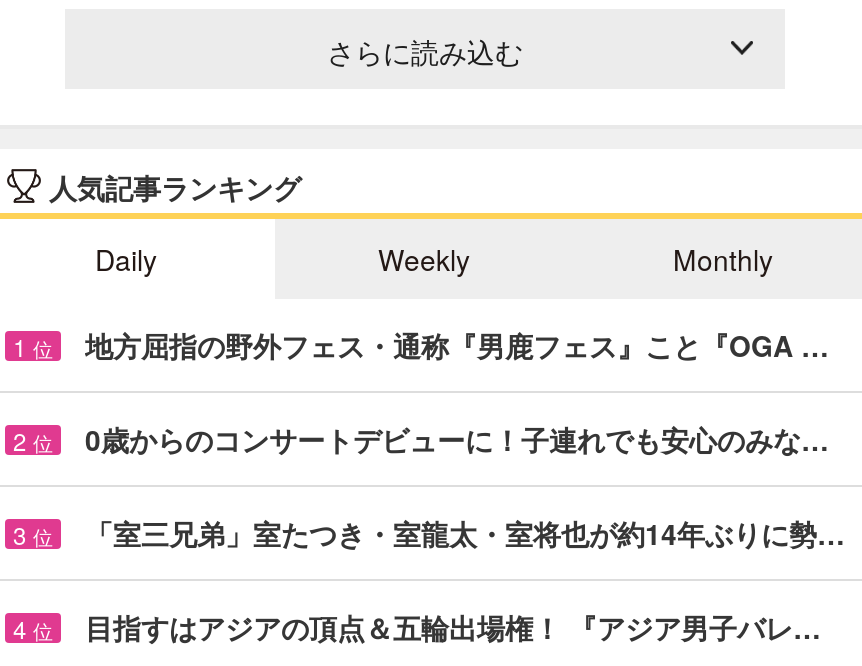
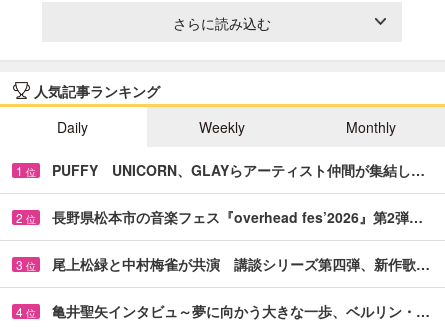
[85,325,829,365] 地方屈指の野外フェス・通称『男鹿フェス』こと『OGA … -> [52,160,425,180] PUFFY UNICORN、GLAYらアーティスト仲間が集結し…
[85,419,829,459] 0歳からのコンサートデビューに！子連れでも安心のみな… -> [52,207,423,227] 長野県松本市の音楽フェス『overhead fes’2026』第2弾…
[85,513,845,553] 「室三兄弟」室たつき・室龍太・室将也が約14年ぶりに勢… -> [52,254,430,274] 尾上松緑と中村梅雀が共演 講談シリーズ第四弾、新作歌…
[85,607,821,647] 目指すはアジアの頂点＆五輪出場権！ 『アジア男子バレ… -> [52,301,430,321] 亀井聖矢インタビュ～夢に向かう大きな一歩、ベルリン・…

